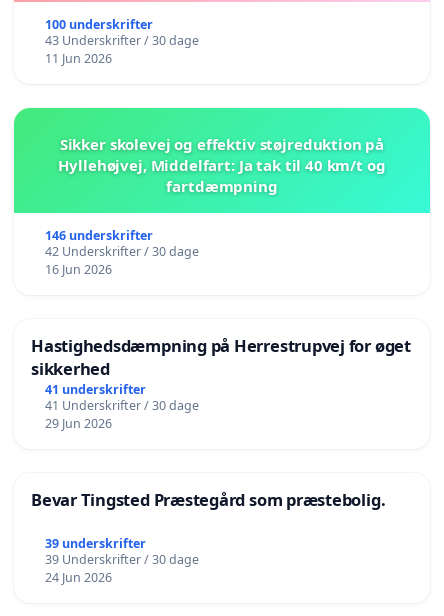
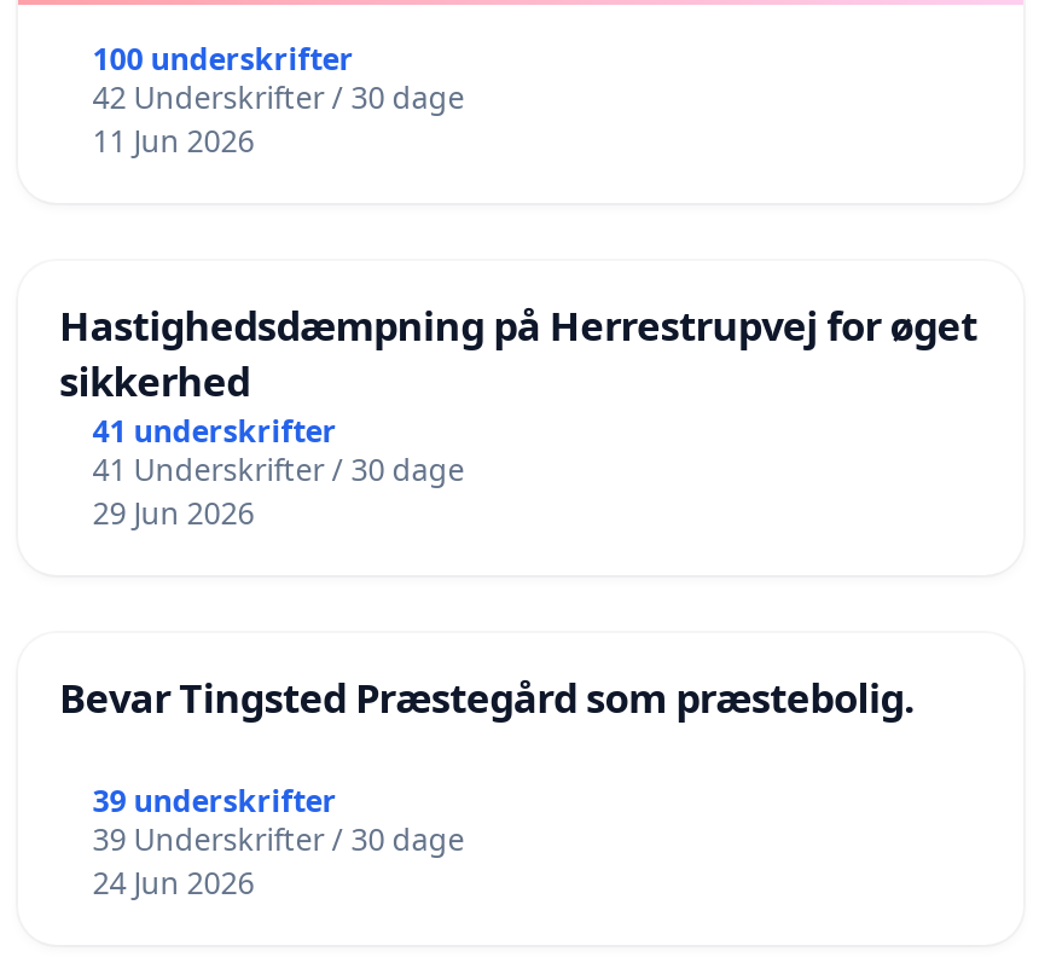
[45,32,199,49] 43 Underskrifter / 30 dage -> none
[13,107,431,278] [image] | Sikker skolevej og effektiv støjreduktion på | Hyllehøjvej, Middelfart: Ja tak til 40 km/t og | fartdæmpning | 146 underskrifter | 16 Jun 2026 -> none
moved [45,243,199,260] -> [93,77,465,118]: 42 Underskrifter / 30 dage

